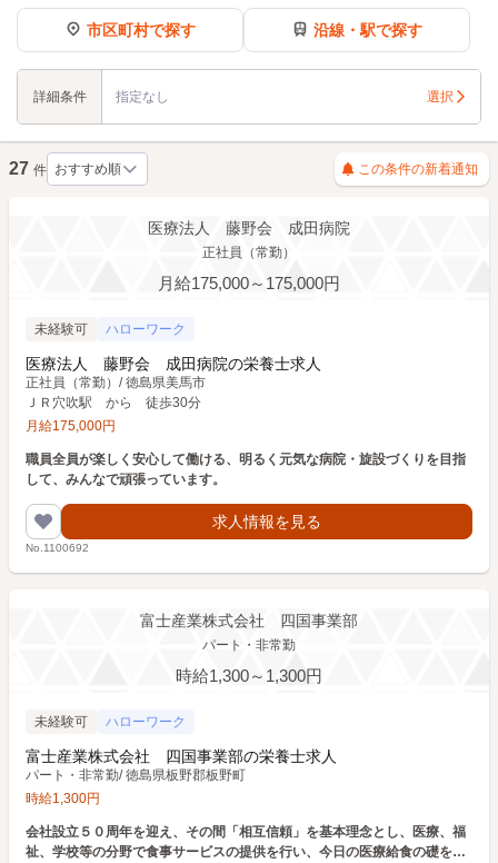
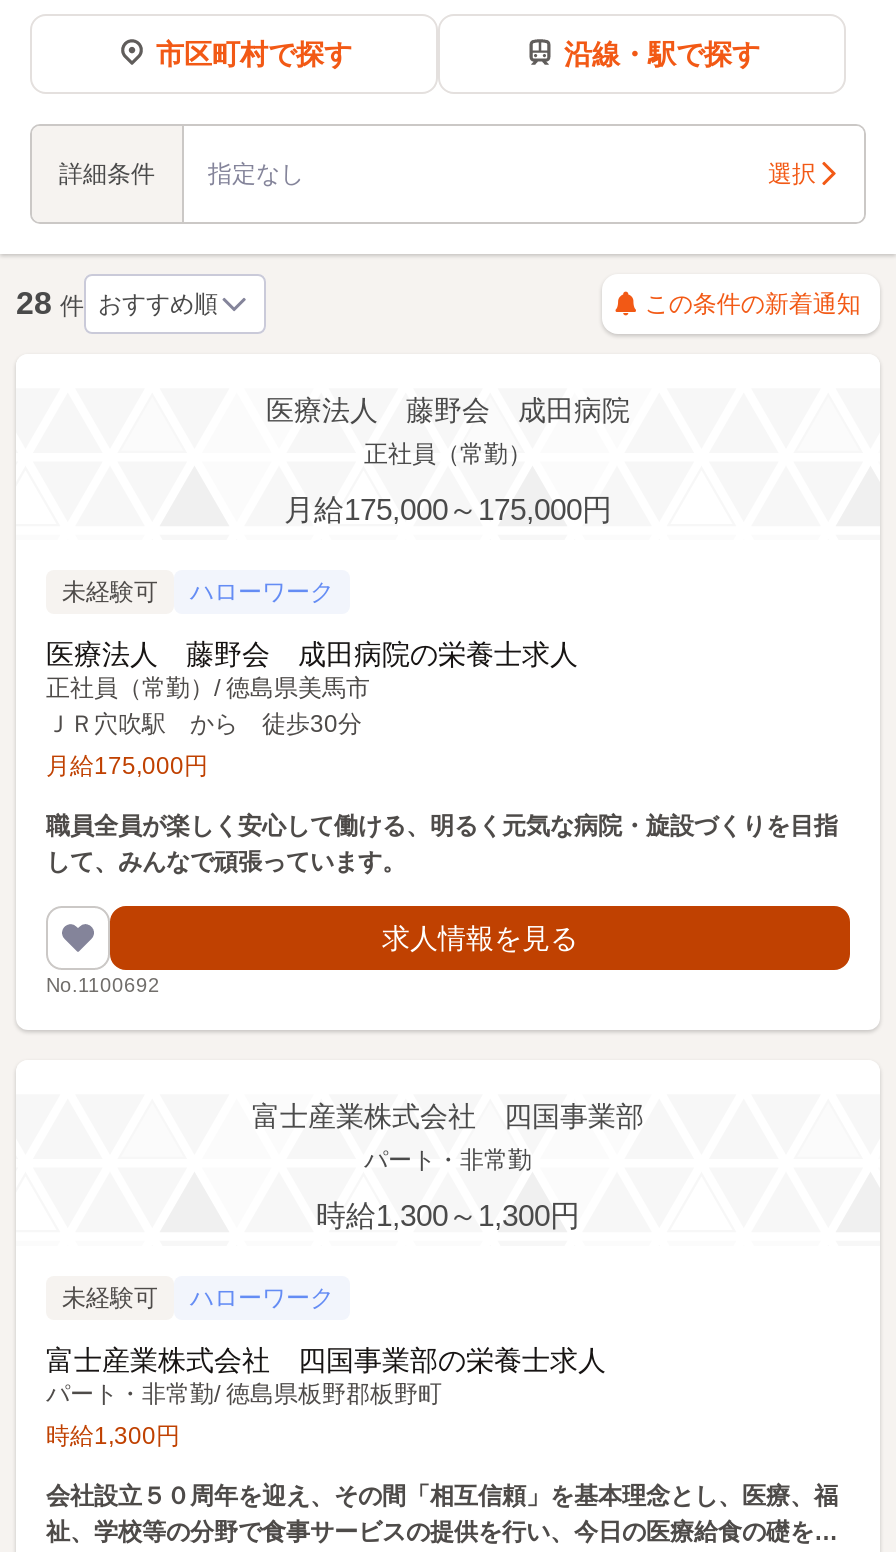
[9,159,47,178] 27件 -> [16,286,84,320] 28件

